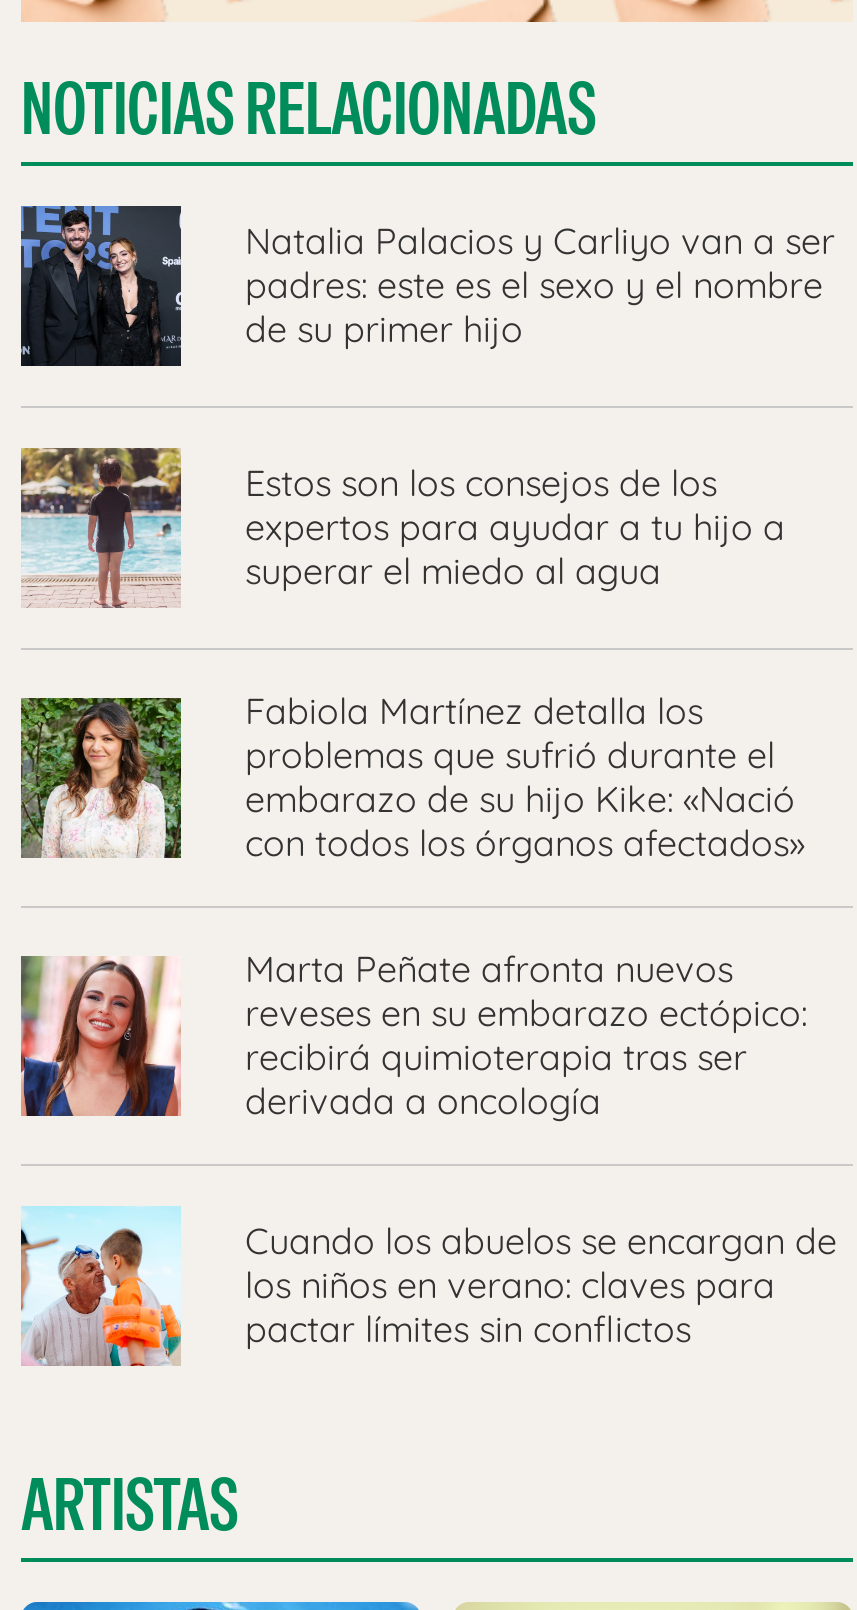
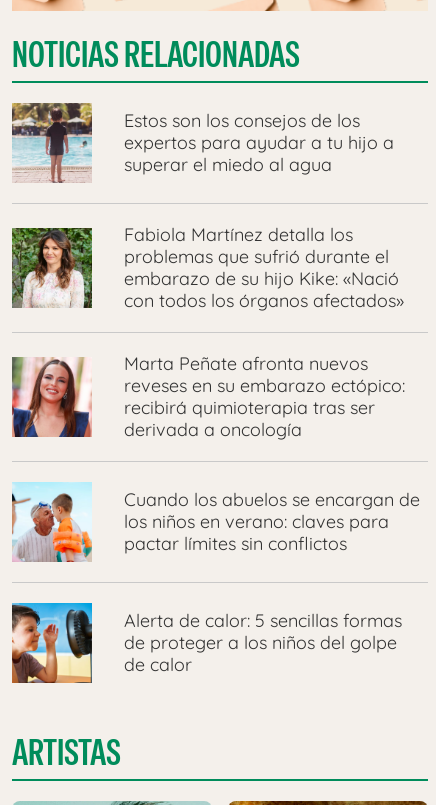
[19,204,835,368] [image] | Natalia Palacios y Carliyo van a ser | padres: este es el sexo y el nombre | de su primer hijo -> none
moved [17,444,837,1352] -> [10,101,420,555]: [image] | Estos son los consejos de los | expertos para ayudar a tu hijo a | ... | los niños en verano: claves para | pactar límites sin conflictos
none -> [11,602,402,684] [image] | Alerta de calor: 5 sencillas formas | de proteger a los niños del golpe | de calor

